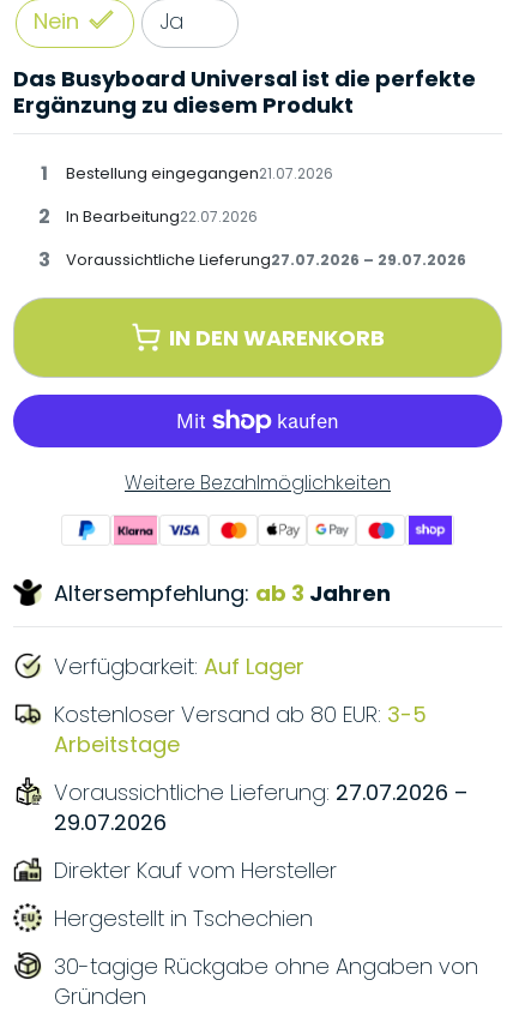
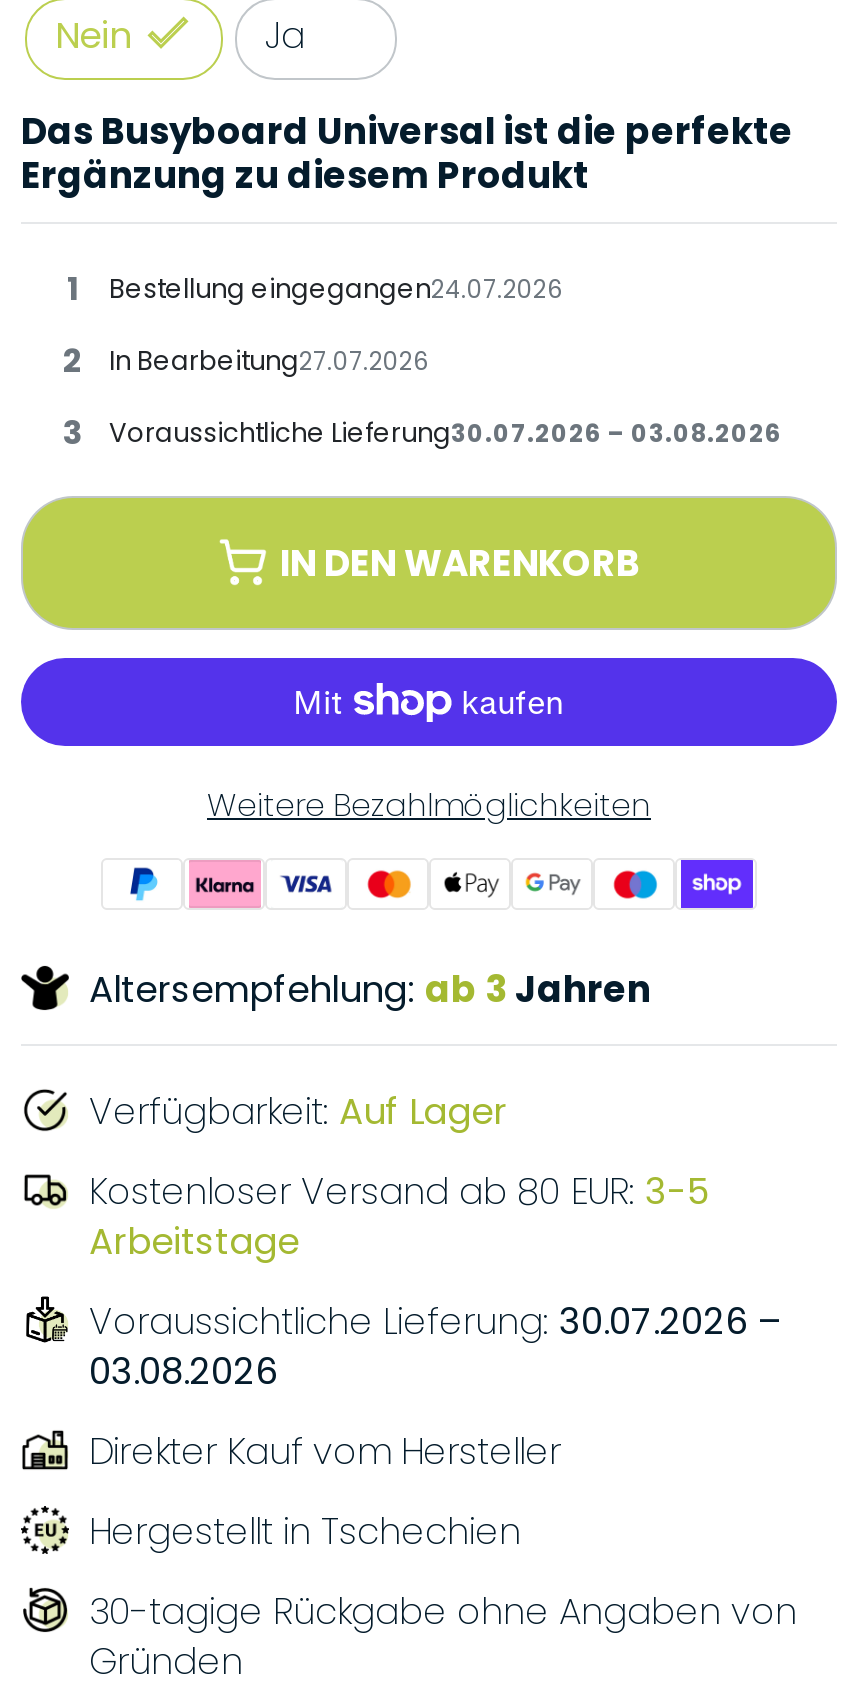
[66,162,333,185] Bestellung eingegangen21.07.2026 -> [109,270,563,308] Bestellung eingegangen24.07.2026
[66,205,258,228] In Bearbeitung22.07.2026 -> [109,342,429,380] In Bearbeitung27.07.2026
[66,249,466,271] Voraussichtliche Lieferung27.07.2026 – 29.07.2026 -> [109,414,781,452] Voraussichtliche Lieferung30.07.2026 – 03.08.2026
[54,777,467,807] Voraussichtliche Lieferung: 27.07.2026 – -> [89,1295,779,1345] Voraussichtliche Lieferung: 30.07.2026 –
[54,807,167,837] 29.07.2026 -> [89,1345,277,1395] 03.08.2026

